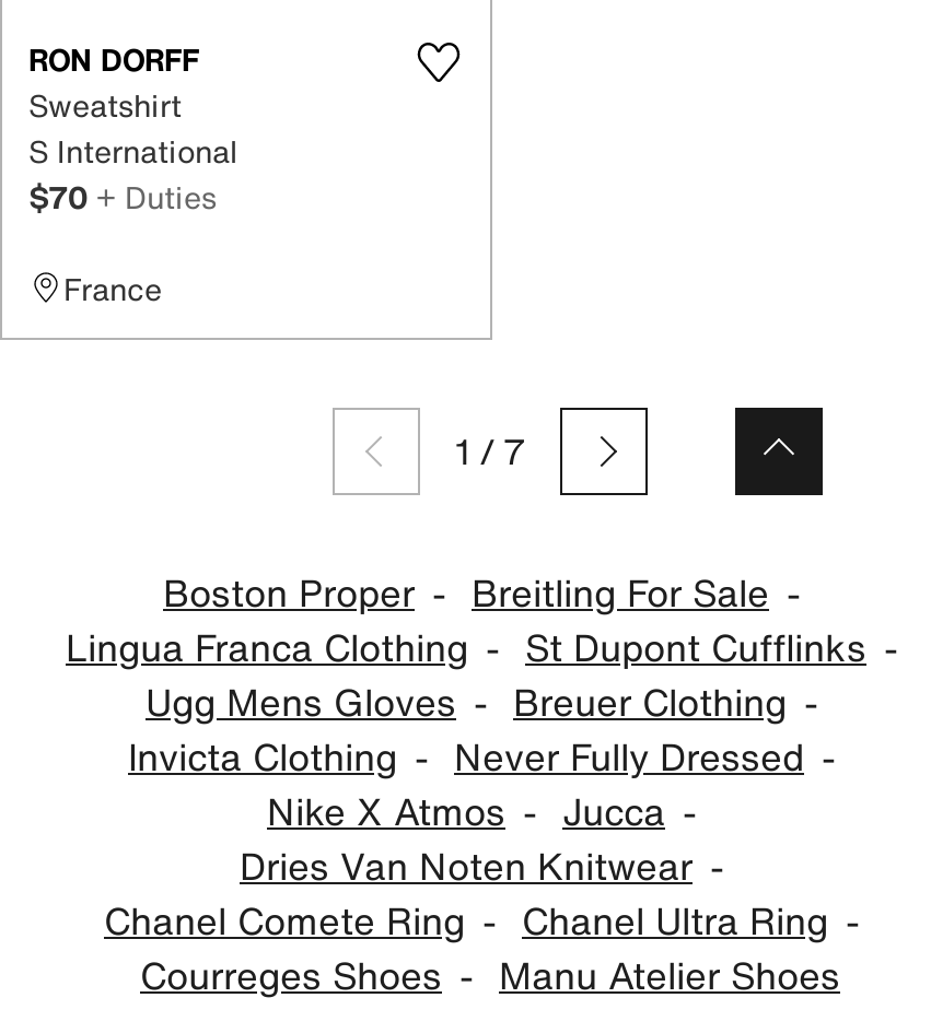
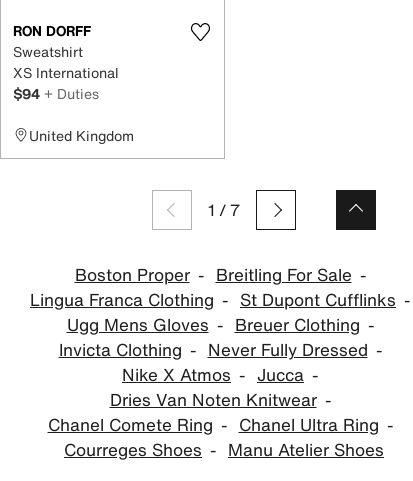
[28,127,247,219] S International | $70 + Duties -> [13,61,123,103] XS International | $94 + Duties
[63,265,162,310] France -> [29,124,134,145] United Kingdom

